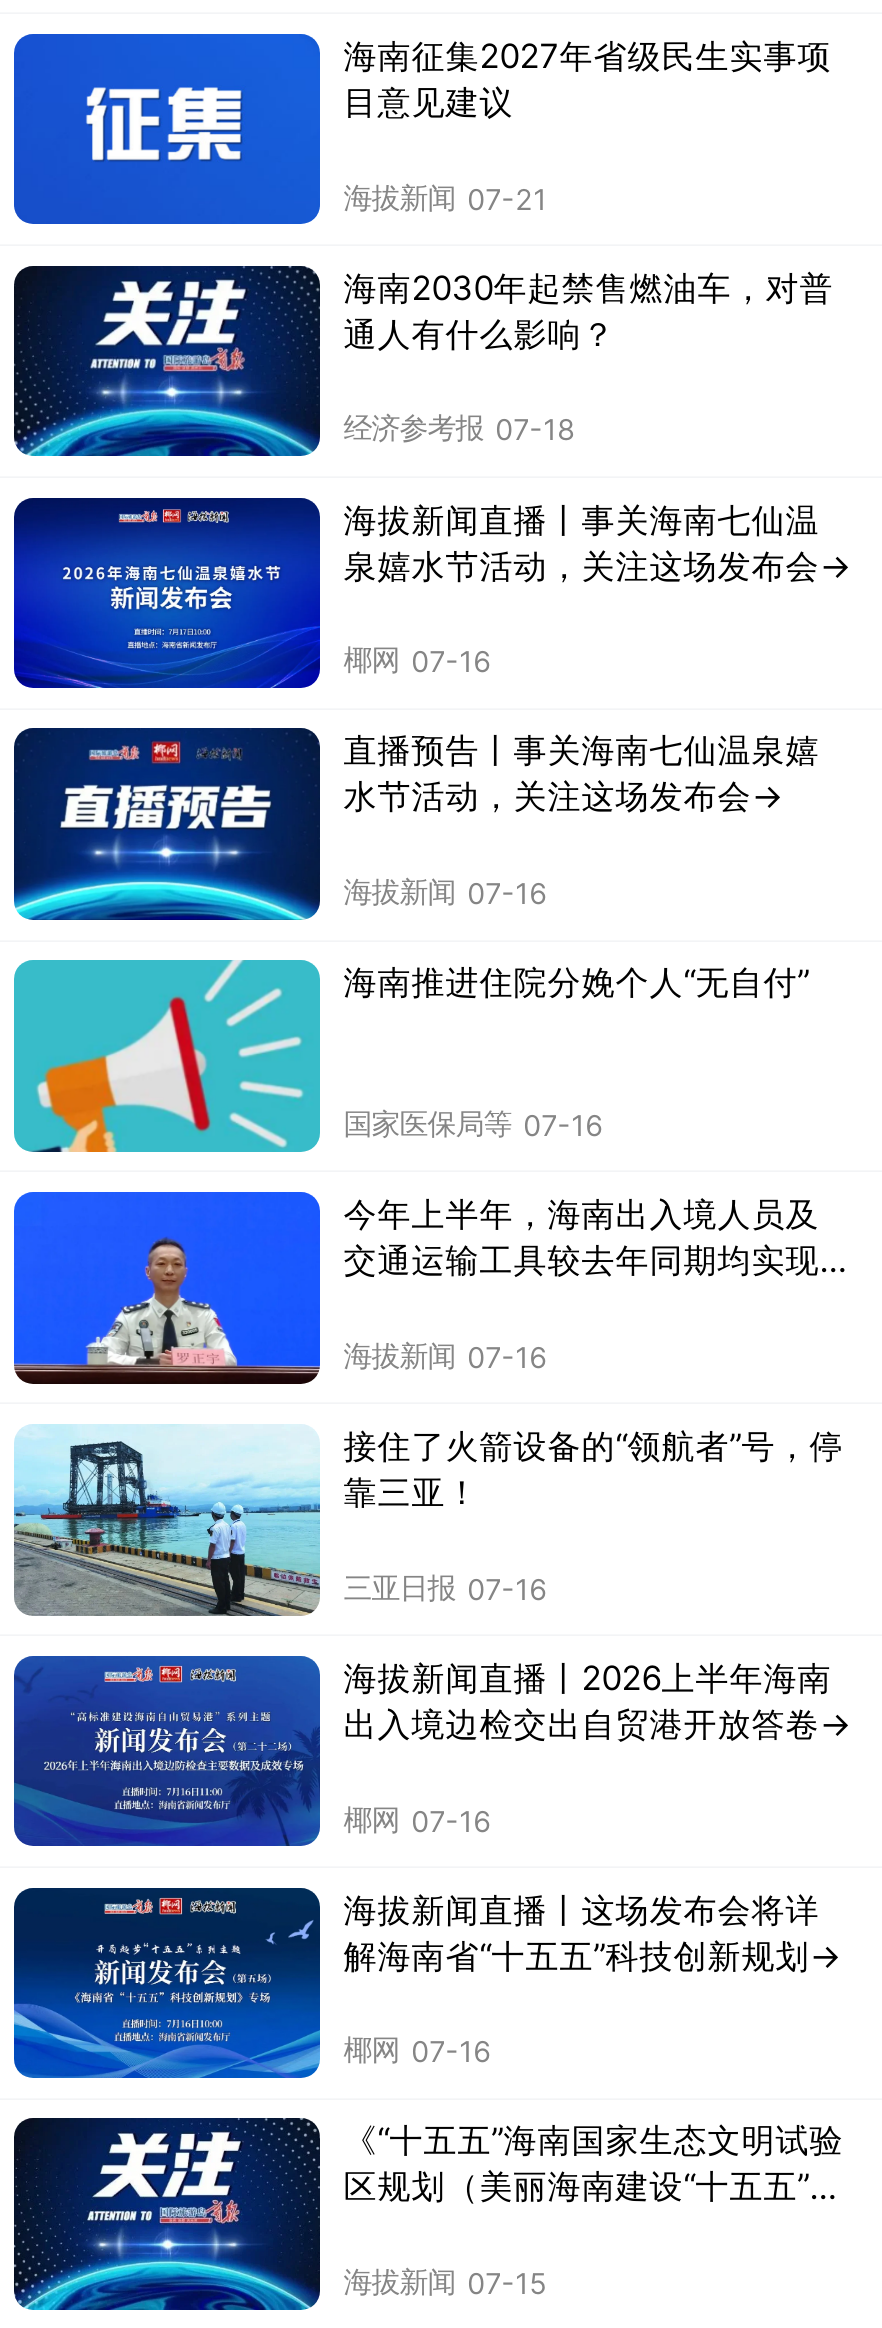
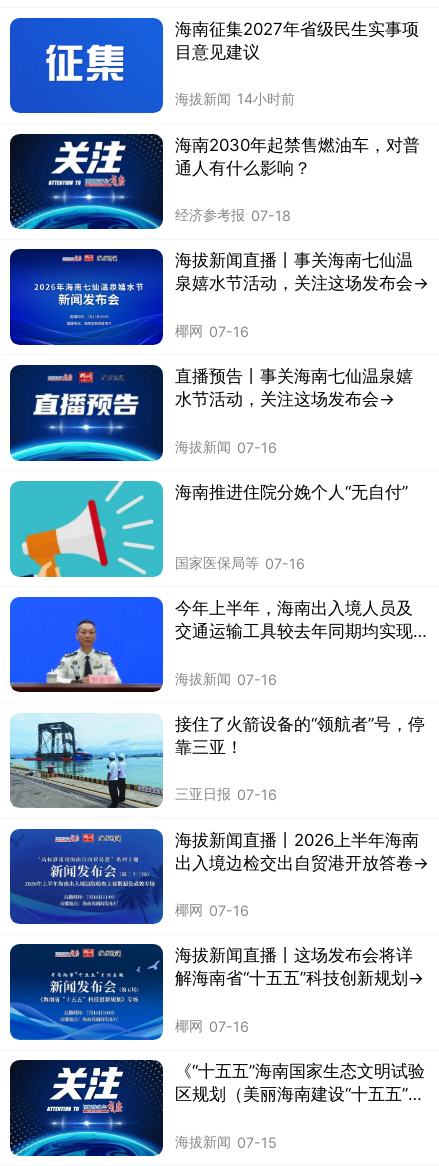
[343,179,547,215] 海拔新闻 07-21 -> [175,90,295,107] 海拔新闻 14小时前

